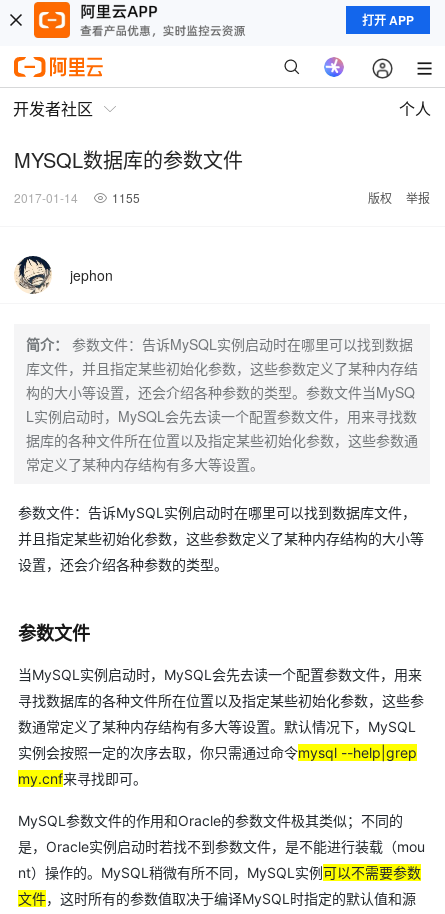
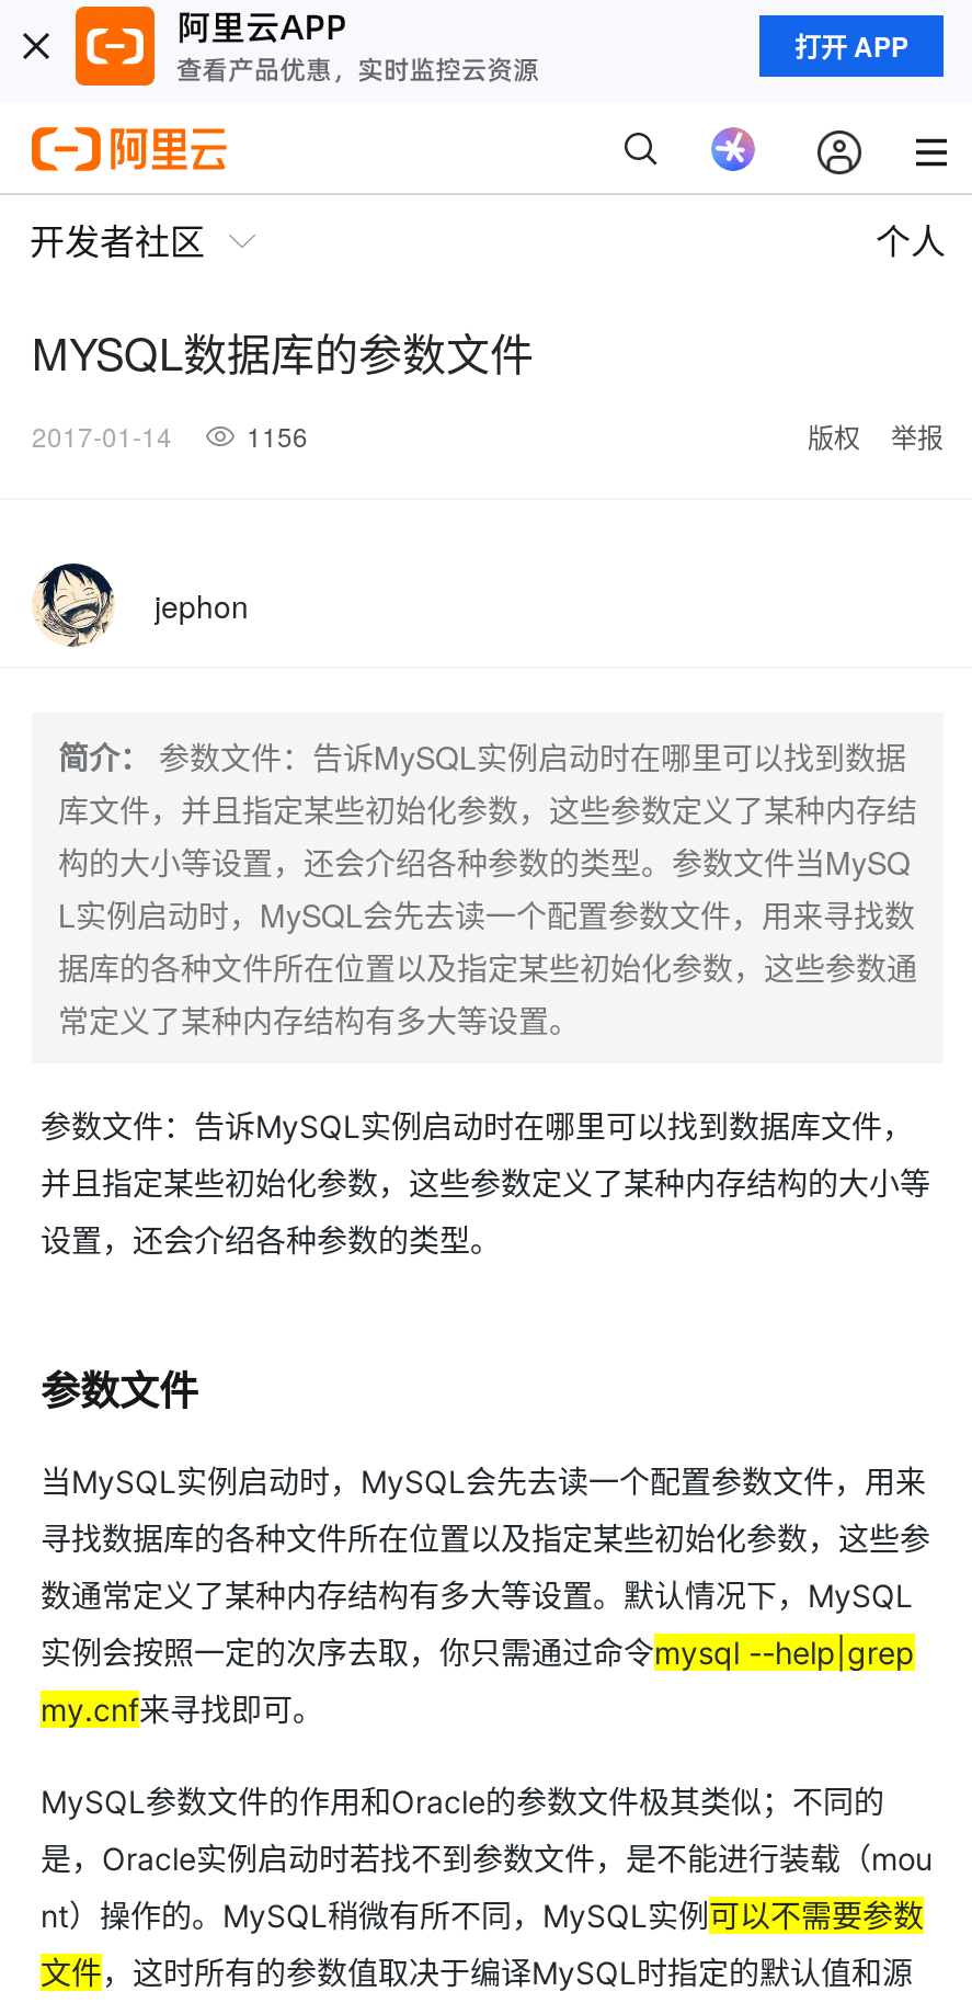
[14,189,140,206] 2017-01-14 1155 -> [32,417,308,454] 2017-01-14 1156

